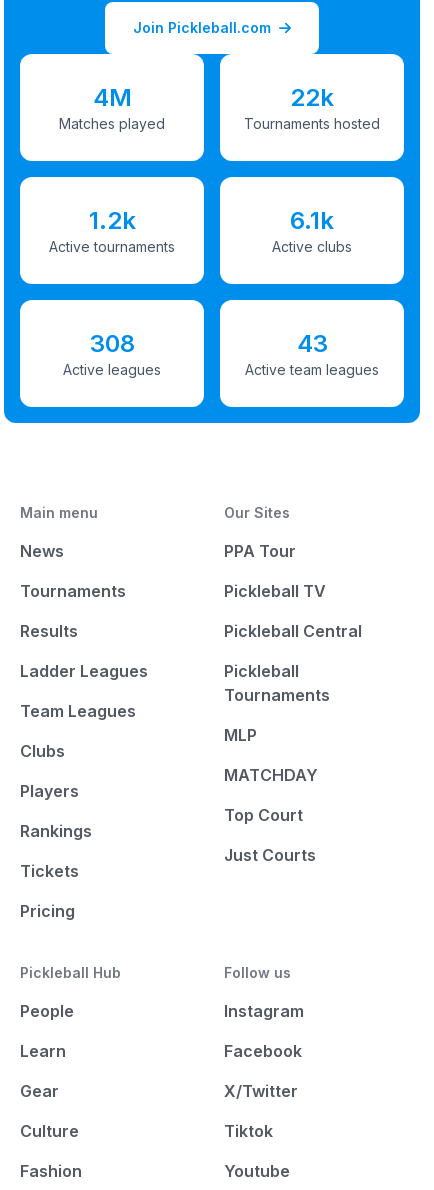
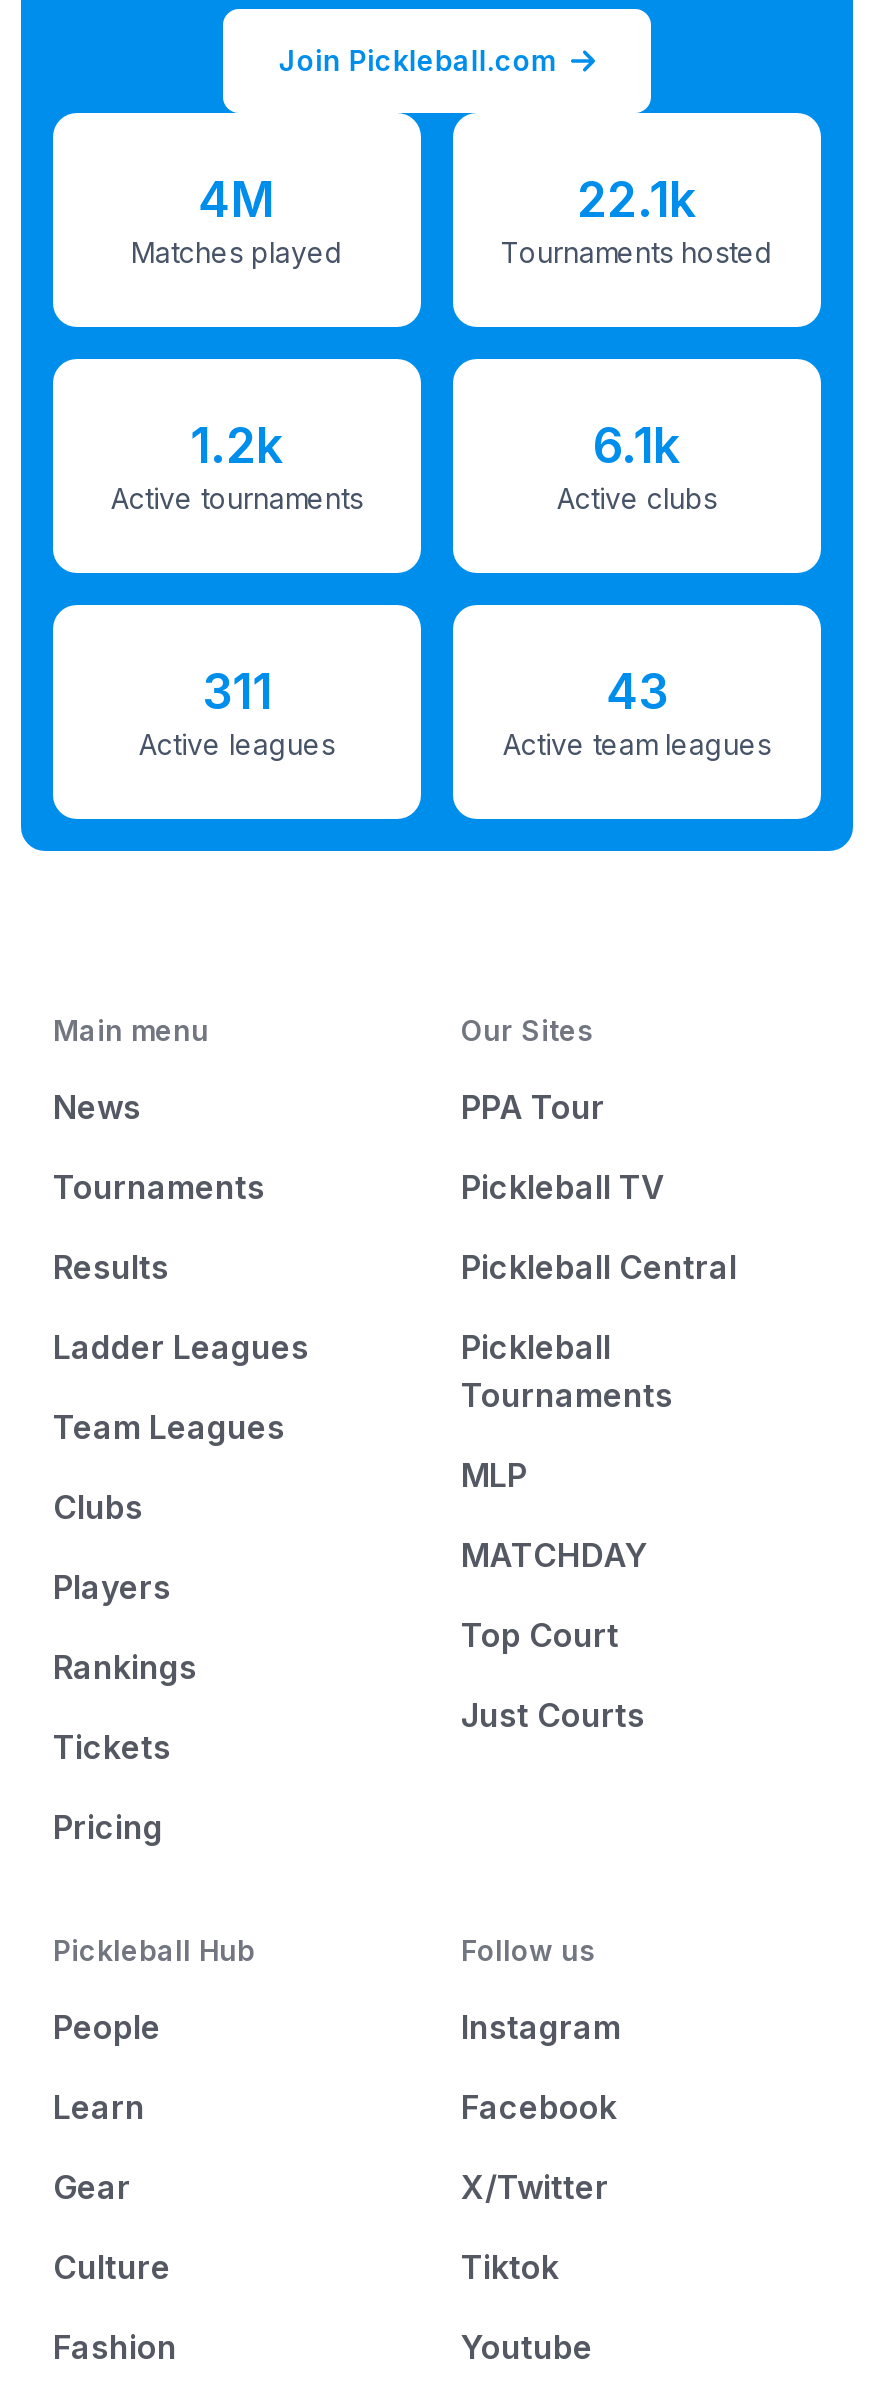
[290,82,334,111] 22k -> [577,170,697,228] 22.1k
[89,328,134,357] 308 -> [202,662,272,720] 311

